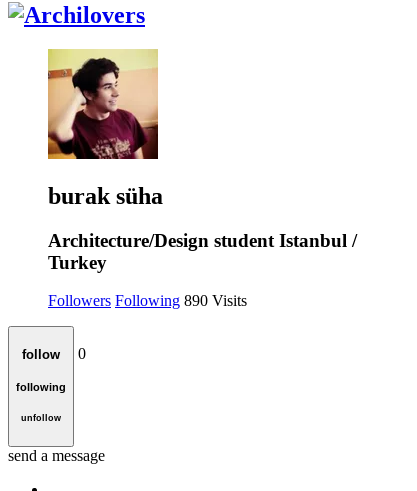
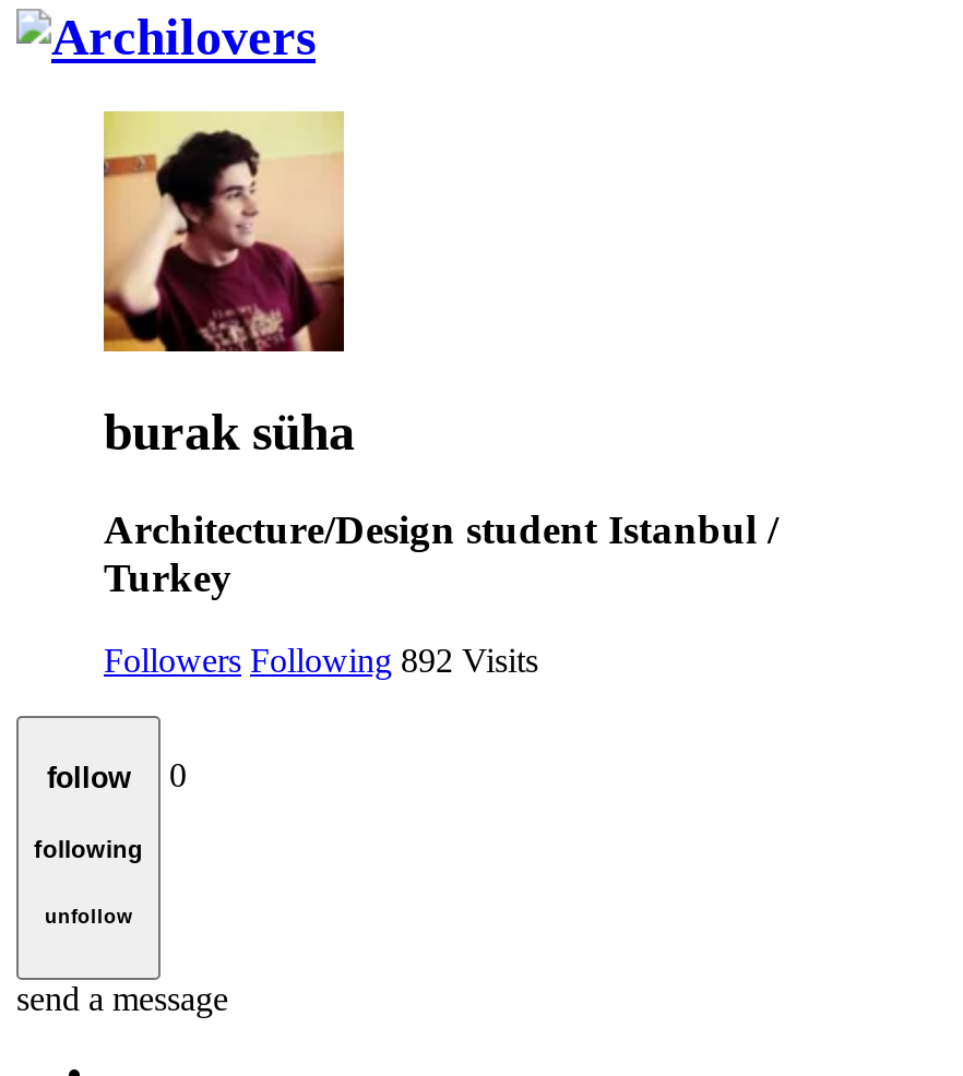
[48,292,247,309] Followers Following 890 Visits -> [104,642,538,679] Followers Following 892 Visits

